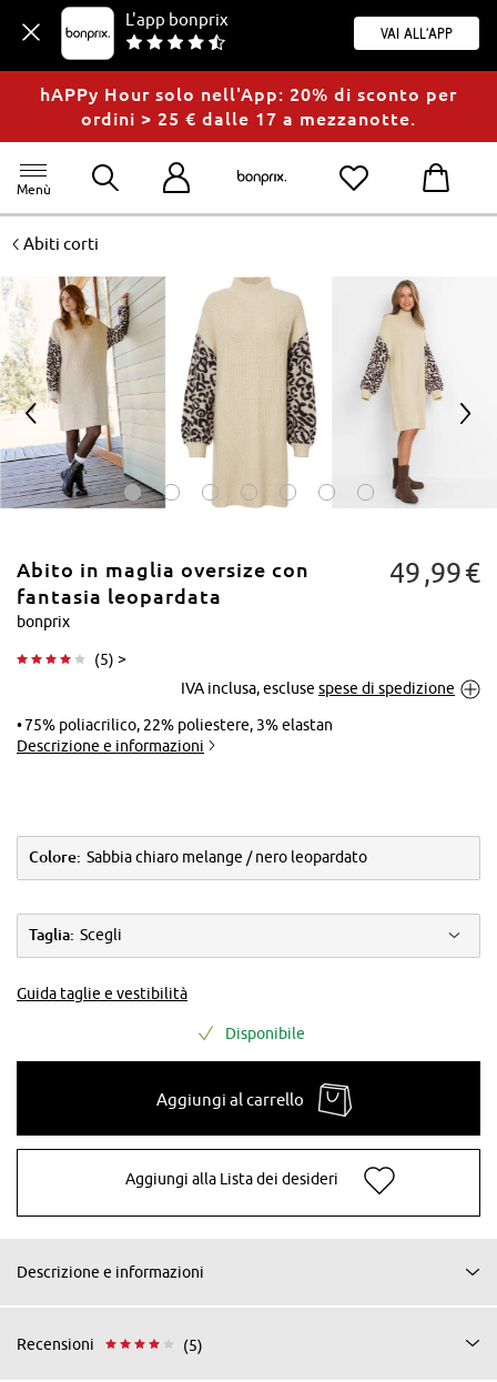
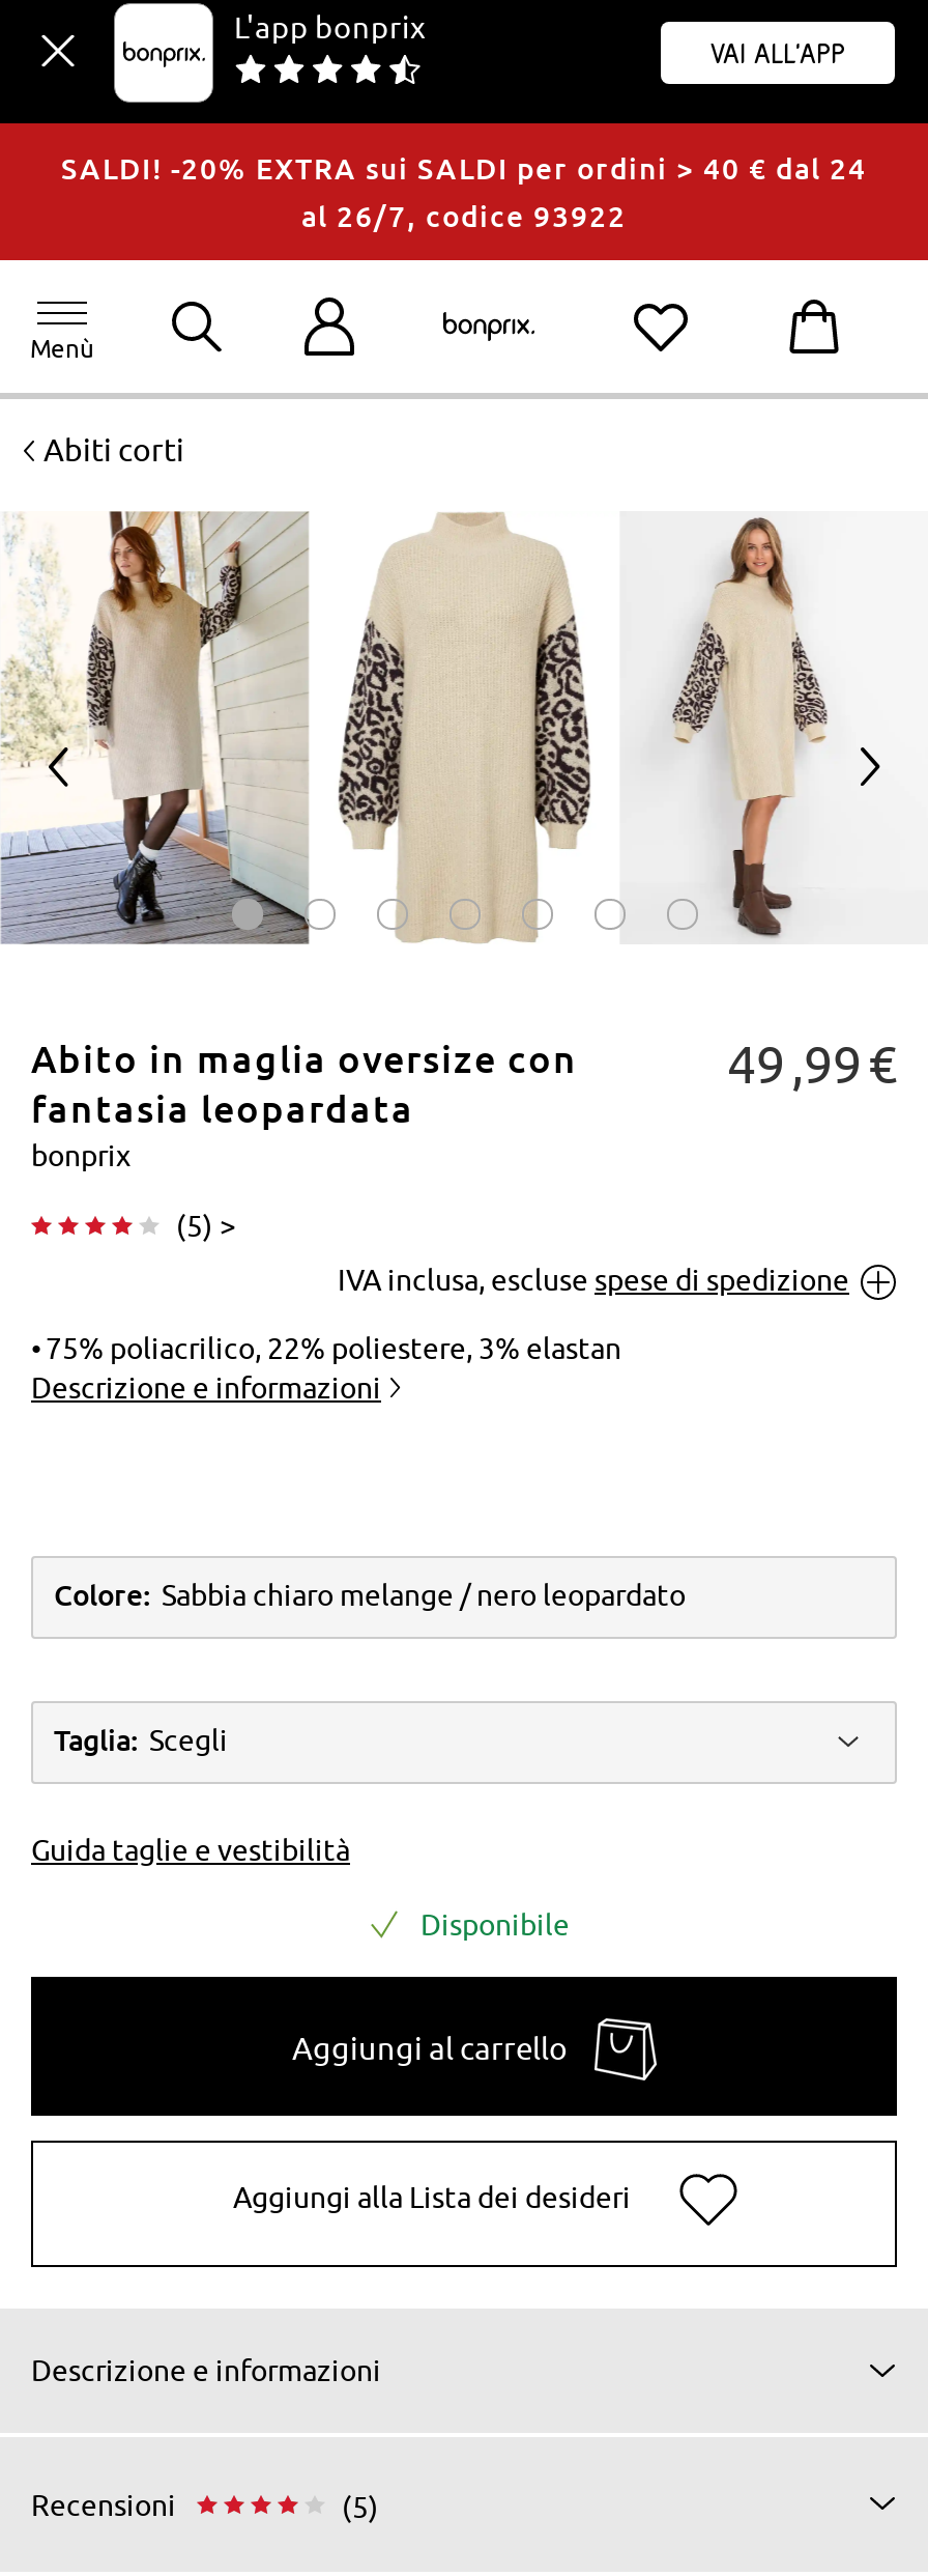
[40,84,457,129] hAPPy Hour solo nell'App: 20% di sconto per | ordini > 25 € dalle 17 a mezzanotte. -> [61,152,867,233] SALDI! -20% EXTRA sui SALDI per ordini > 40 € dal 24 | al 26/7, codice 93922

